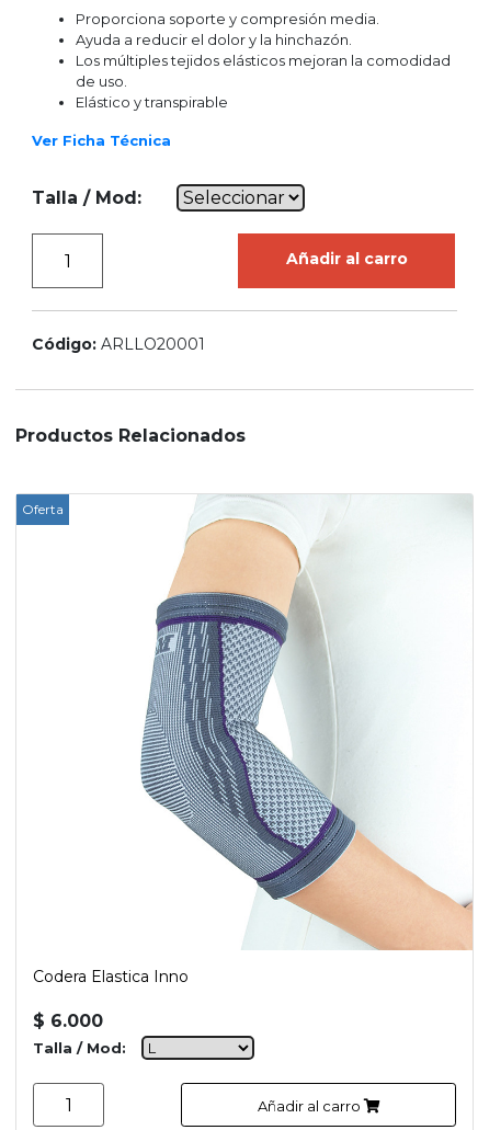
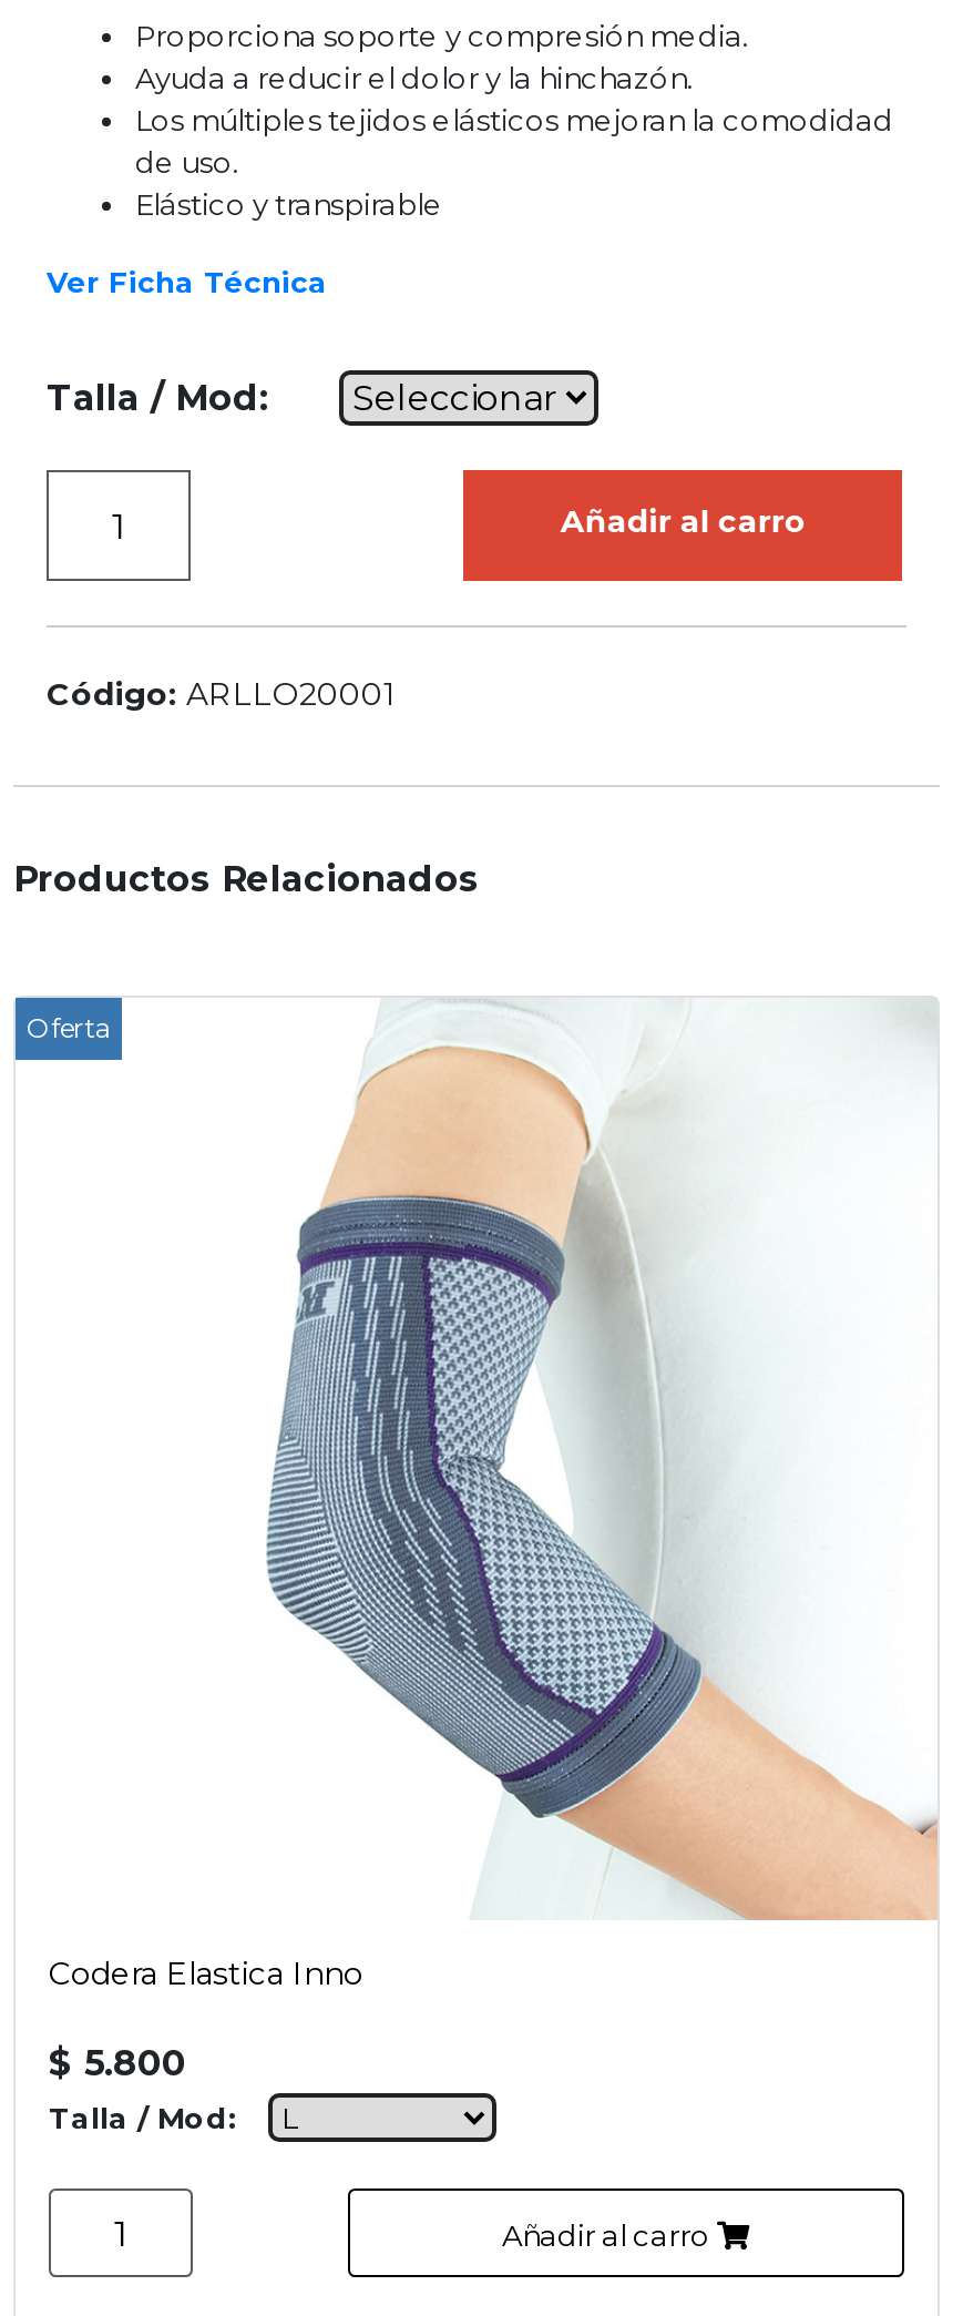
[33,1011,103,1032] $ 6.000 -> [49,2043,186,2085] $ 5.800

